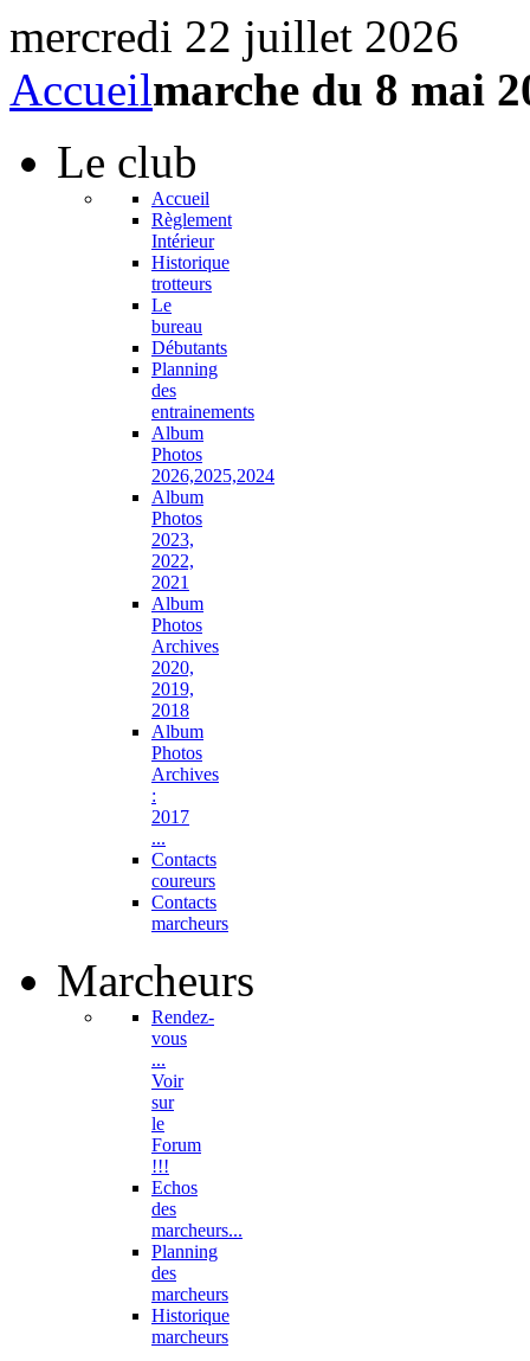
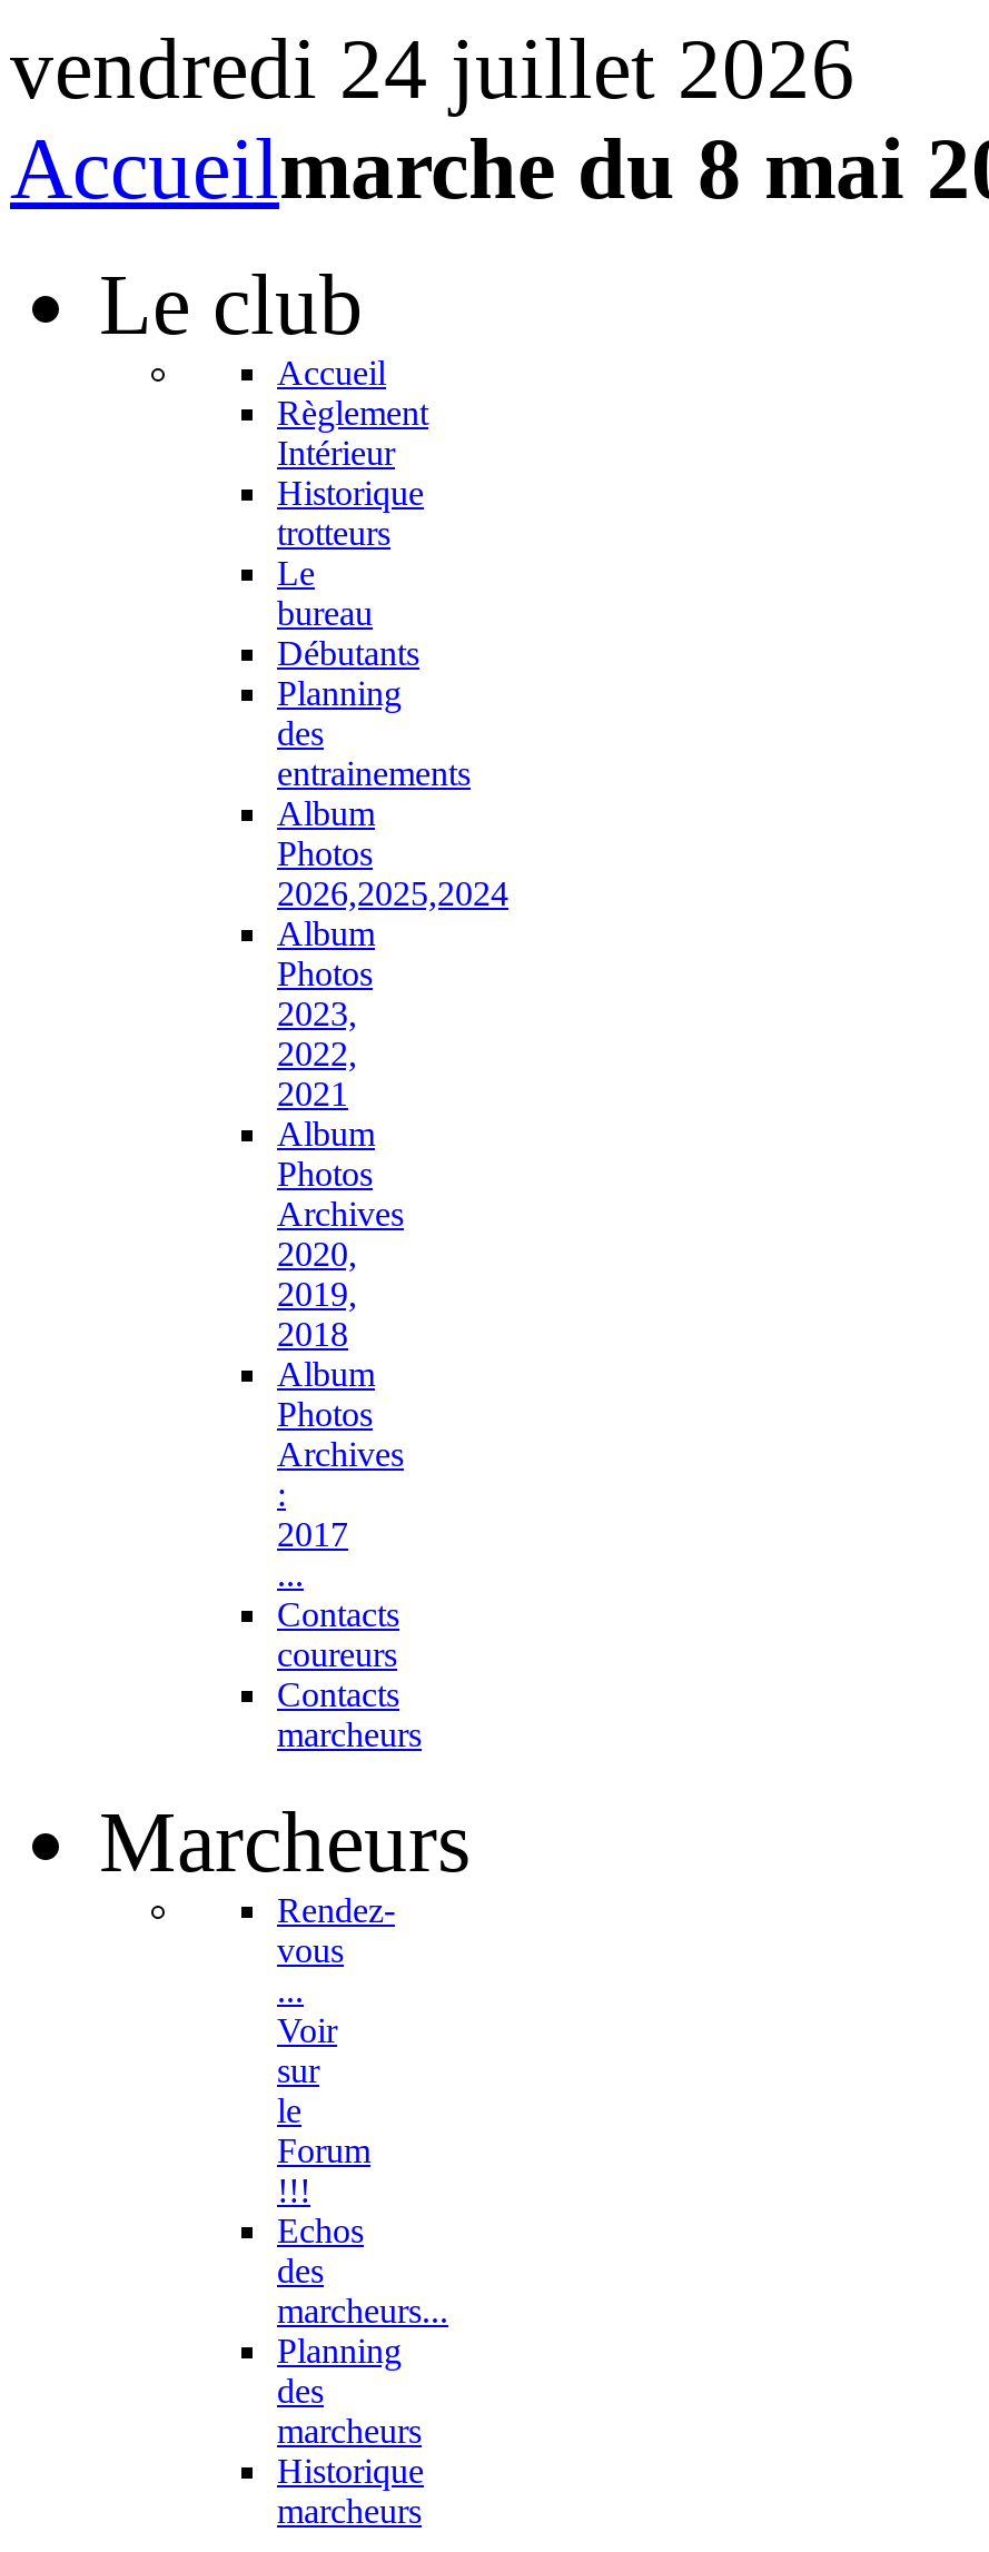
[9,11,459,62] mercredi 22 juillet 2026 -> [10,20,856,116] vendredi 24 juillet 2026

